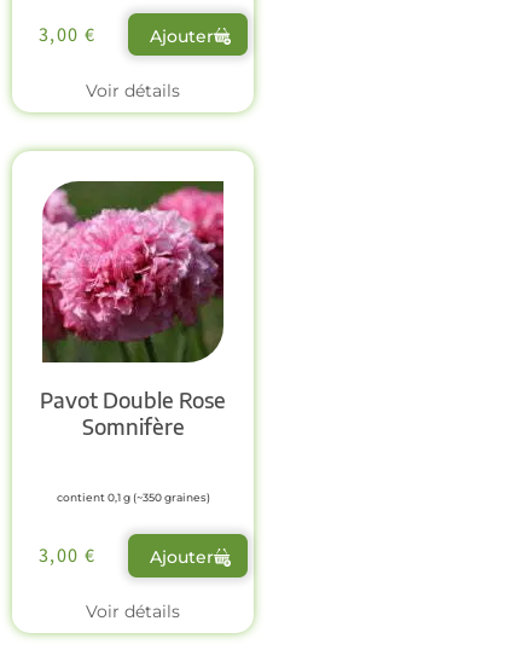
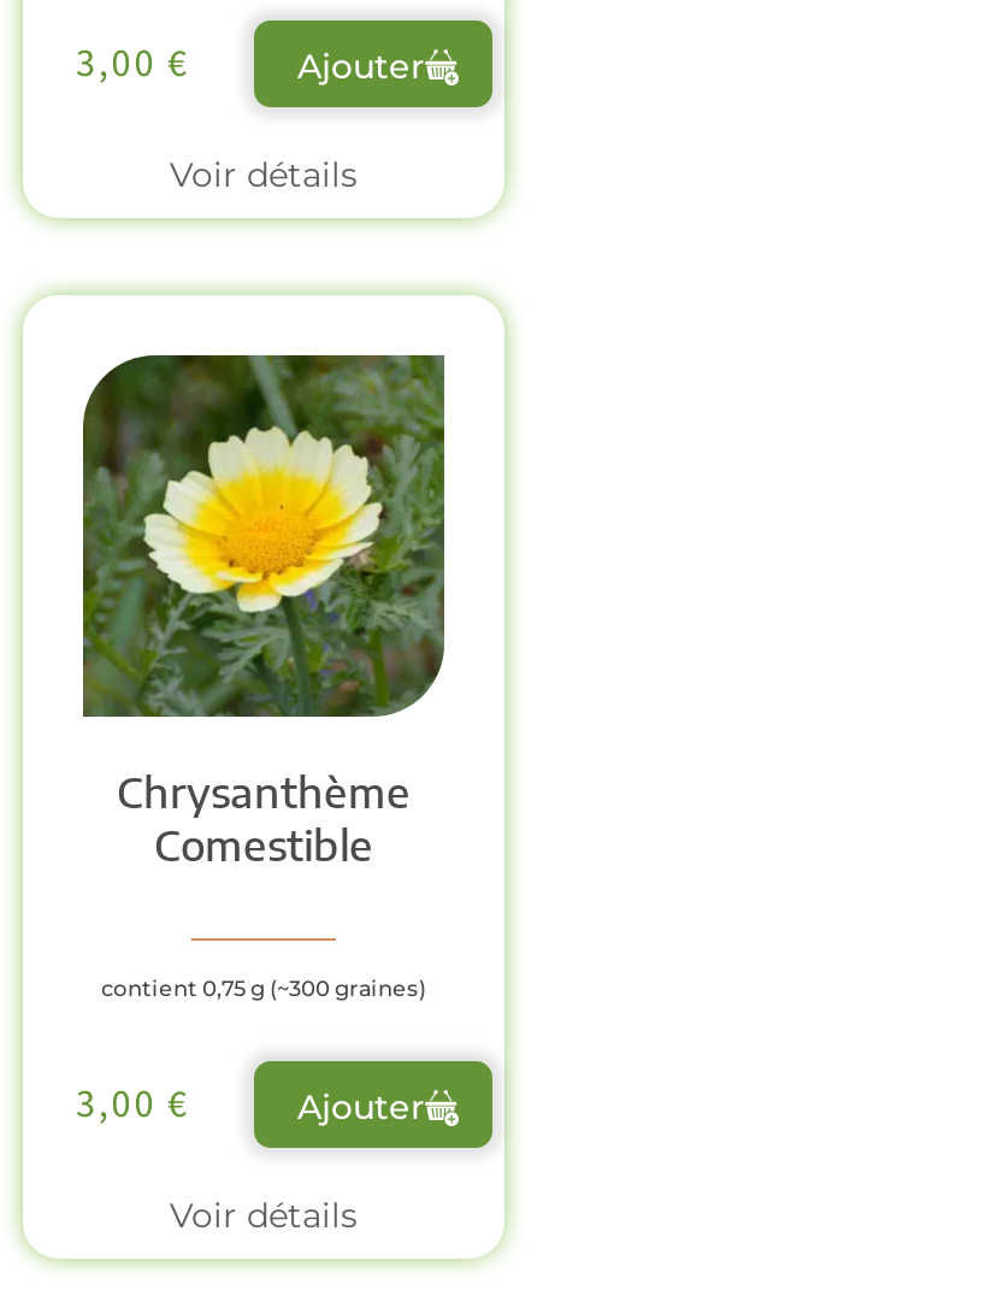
[40,180,226,439] [image] | Pavot Double Rose | Somnifère -> [81,354,447,871] [image] | Chrysanthème | Comestible
[56,490,210,503] contient 0,1 g (~350 graines) -> [101,975,426,1001] contient 0,75 g (~300 graines)

